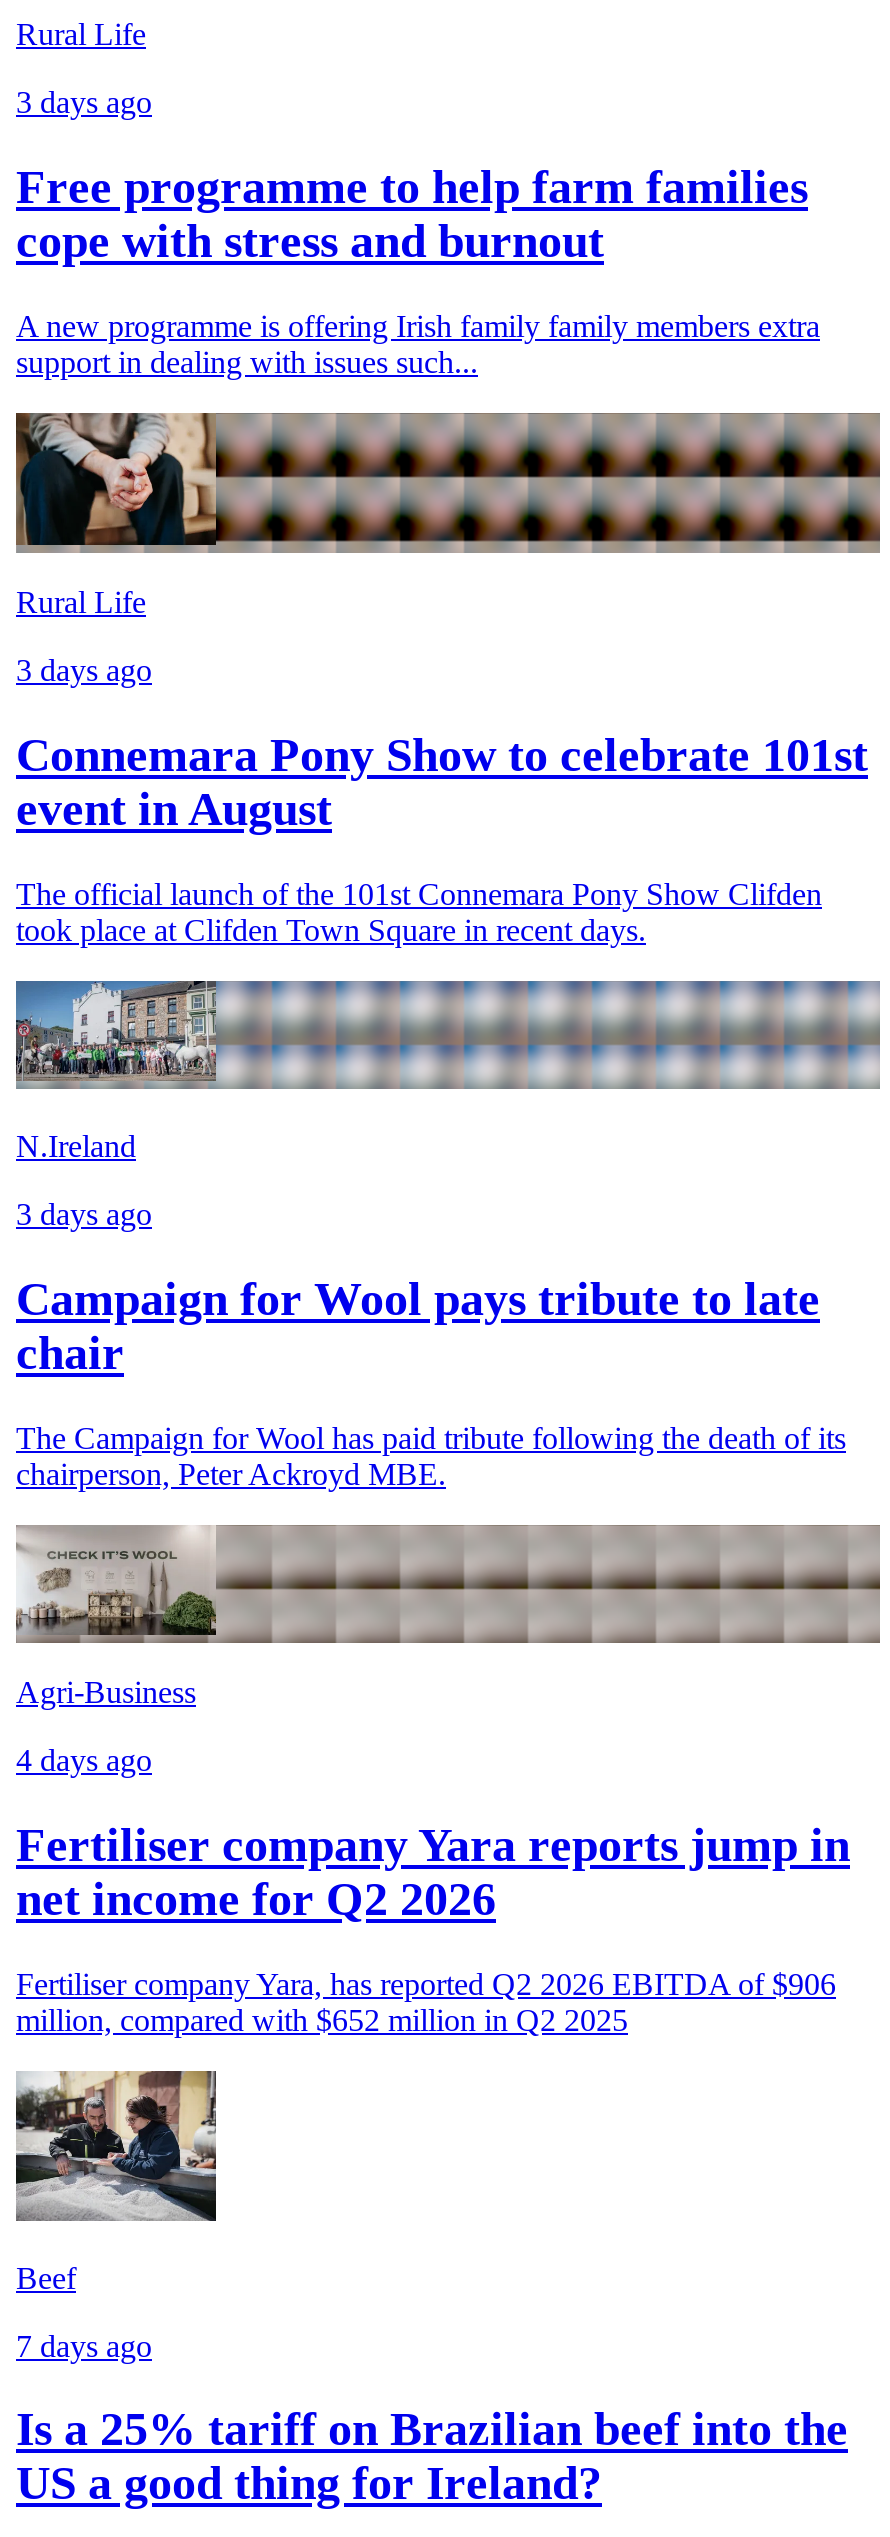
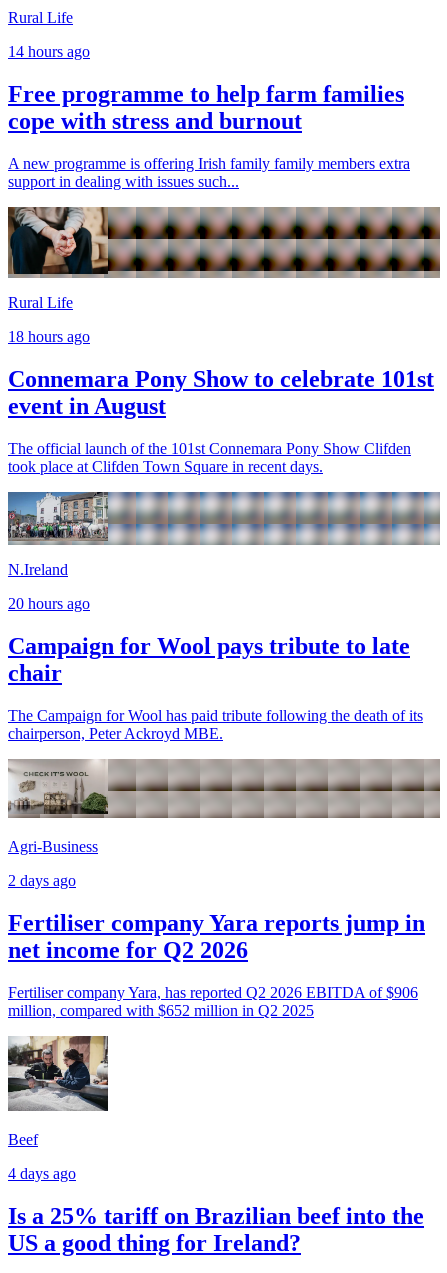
[16,85,152,119] 3 days ago -> [8,43,90,60] 14 hours ago
[16,654,152,688] 3 days ago -> [8,328,90,345] 18 hours ago
[16,1197,152,1231] 3 days ago -> [8,595,90,612] 20 hours ago
[16,1743,152,1777] 4 days ago -> [8,872,76,889] 2 days ago
[16,2328,152,2362] 7 days ago -> [8,1165,76,1182] 4 days ago

